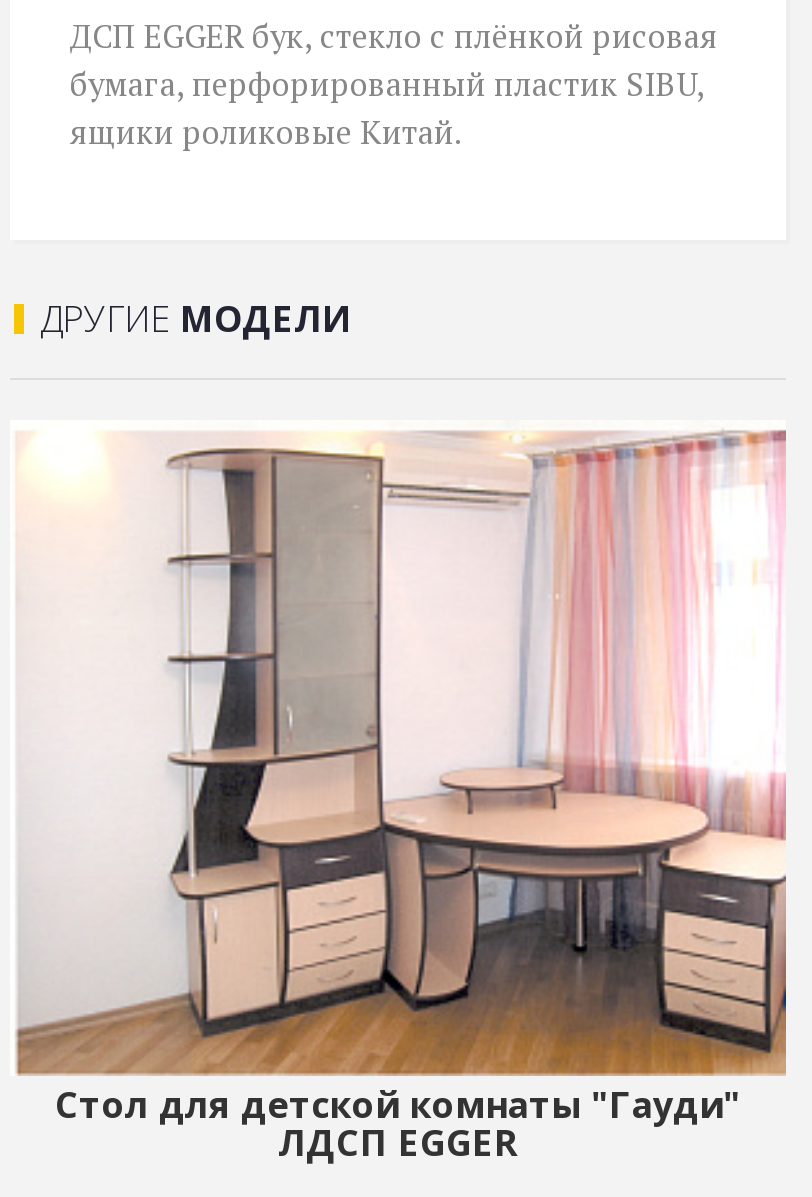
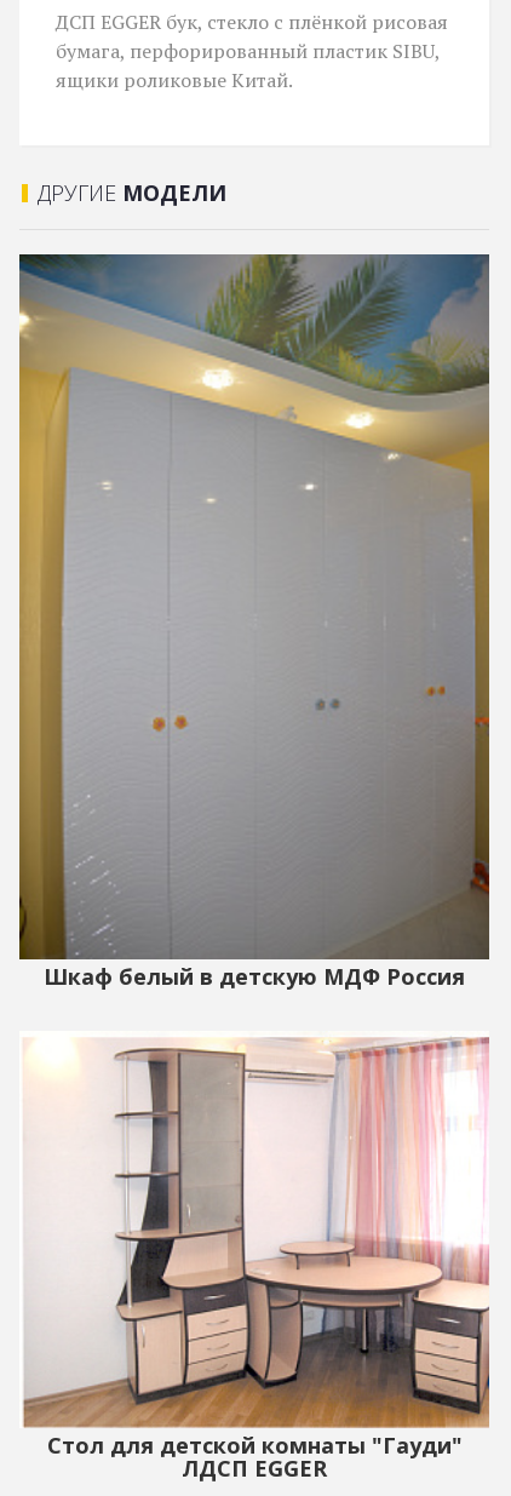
none -> [18,253,490,991] [image] | Шкаф белый в детскую МДФ Россия

